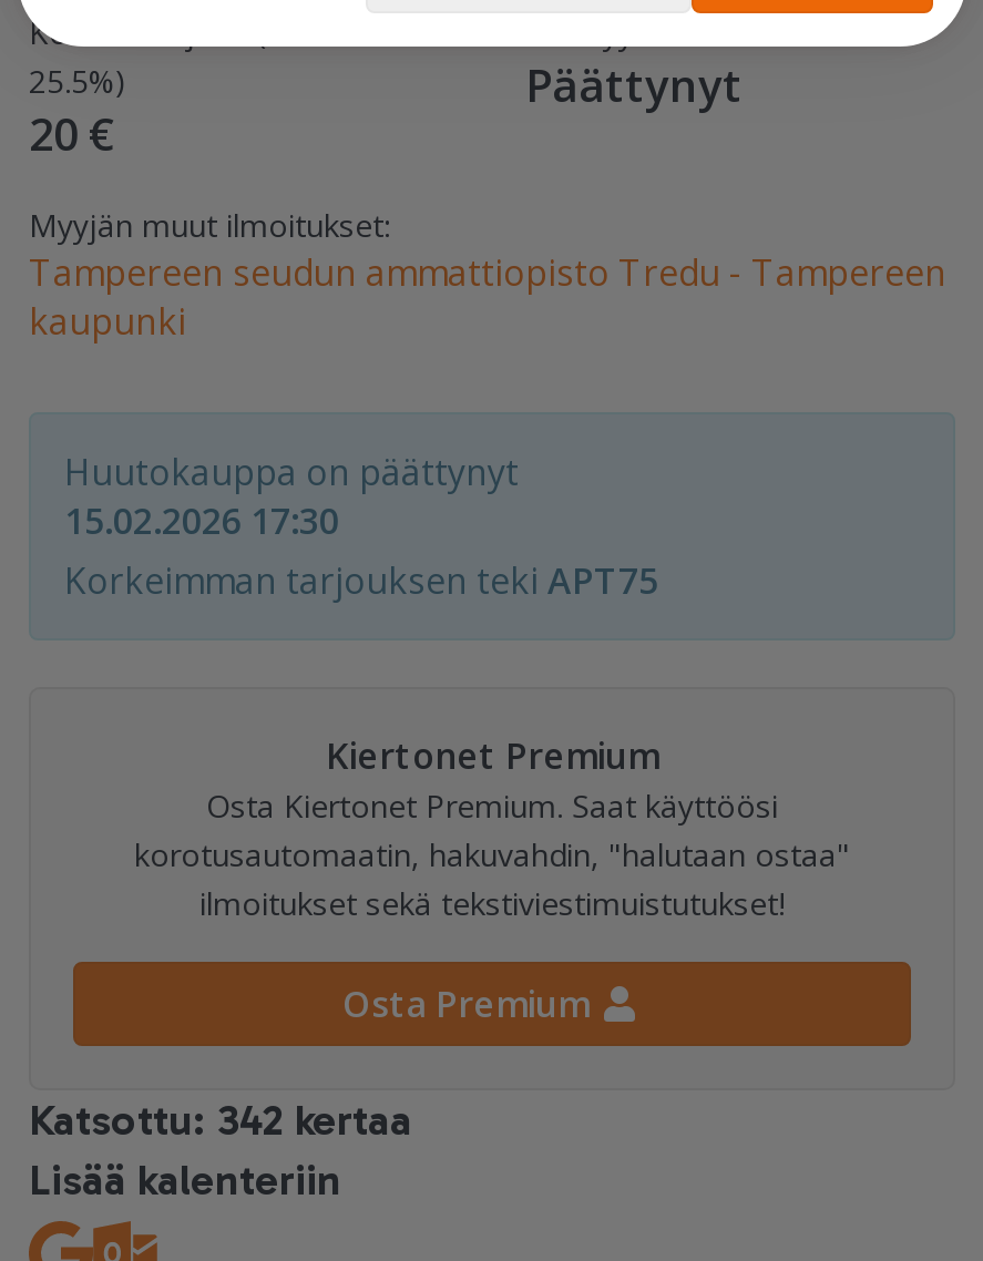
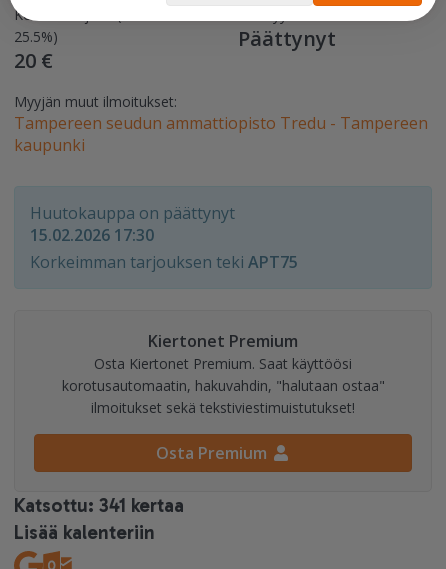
[29,1094,412,1145] Katsottu: 342 kertaa -> [14,494,184,517] Katsottu: 341 kertaa

